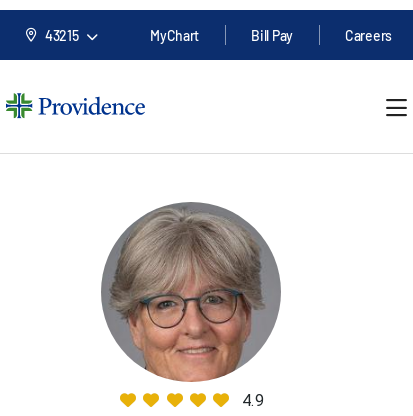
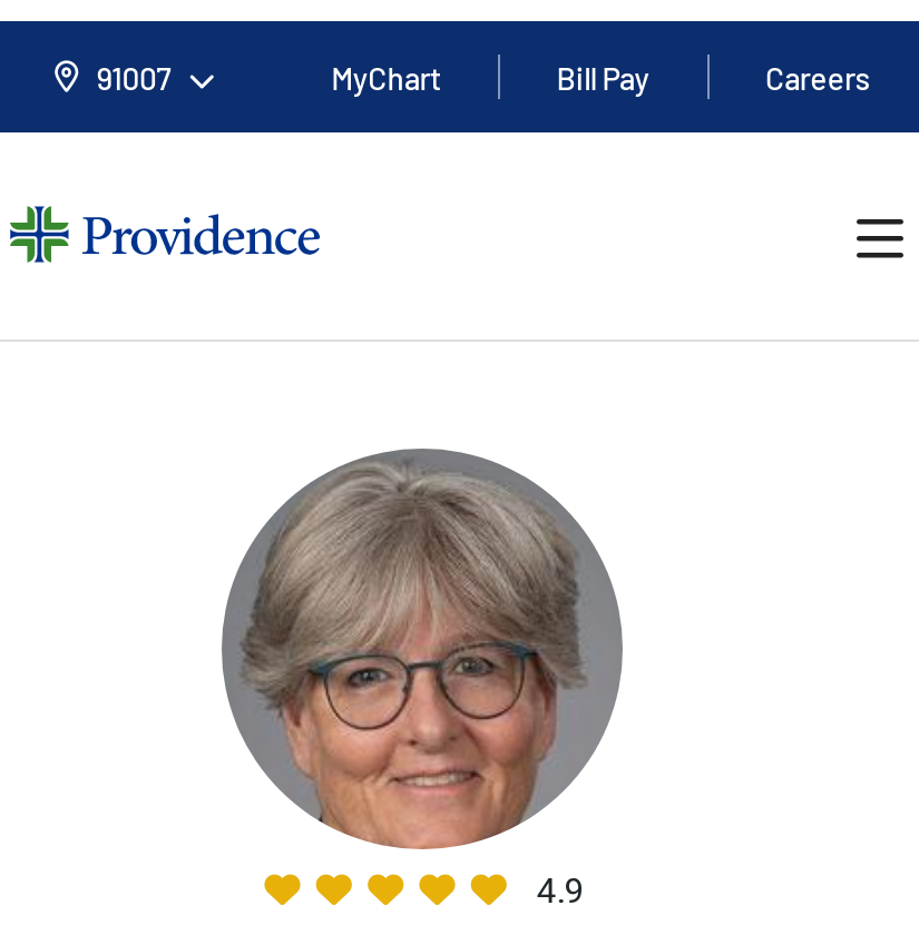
[45,26,78,43] 43215 -> [96,58,171,96] 91007

